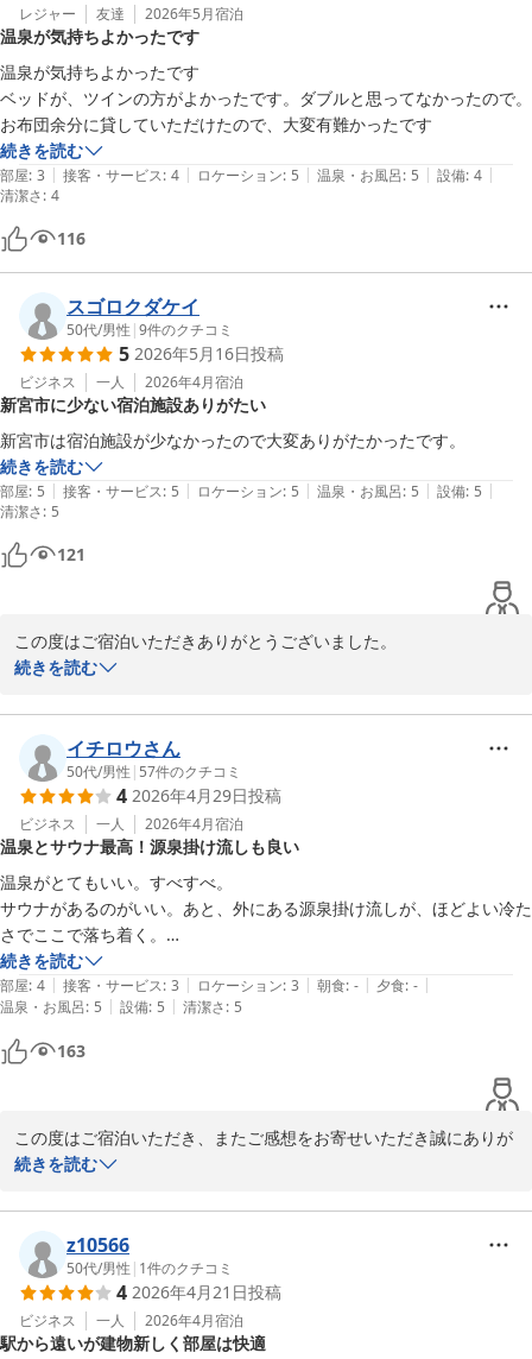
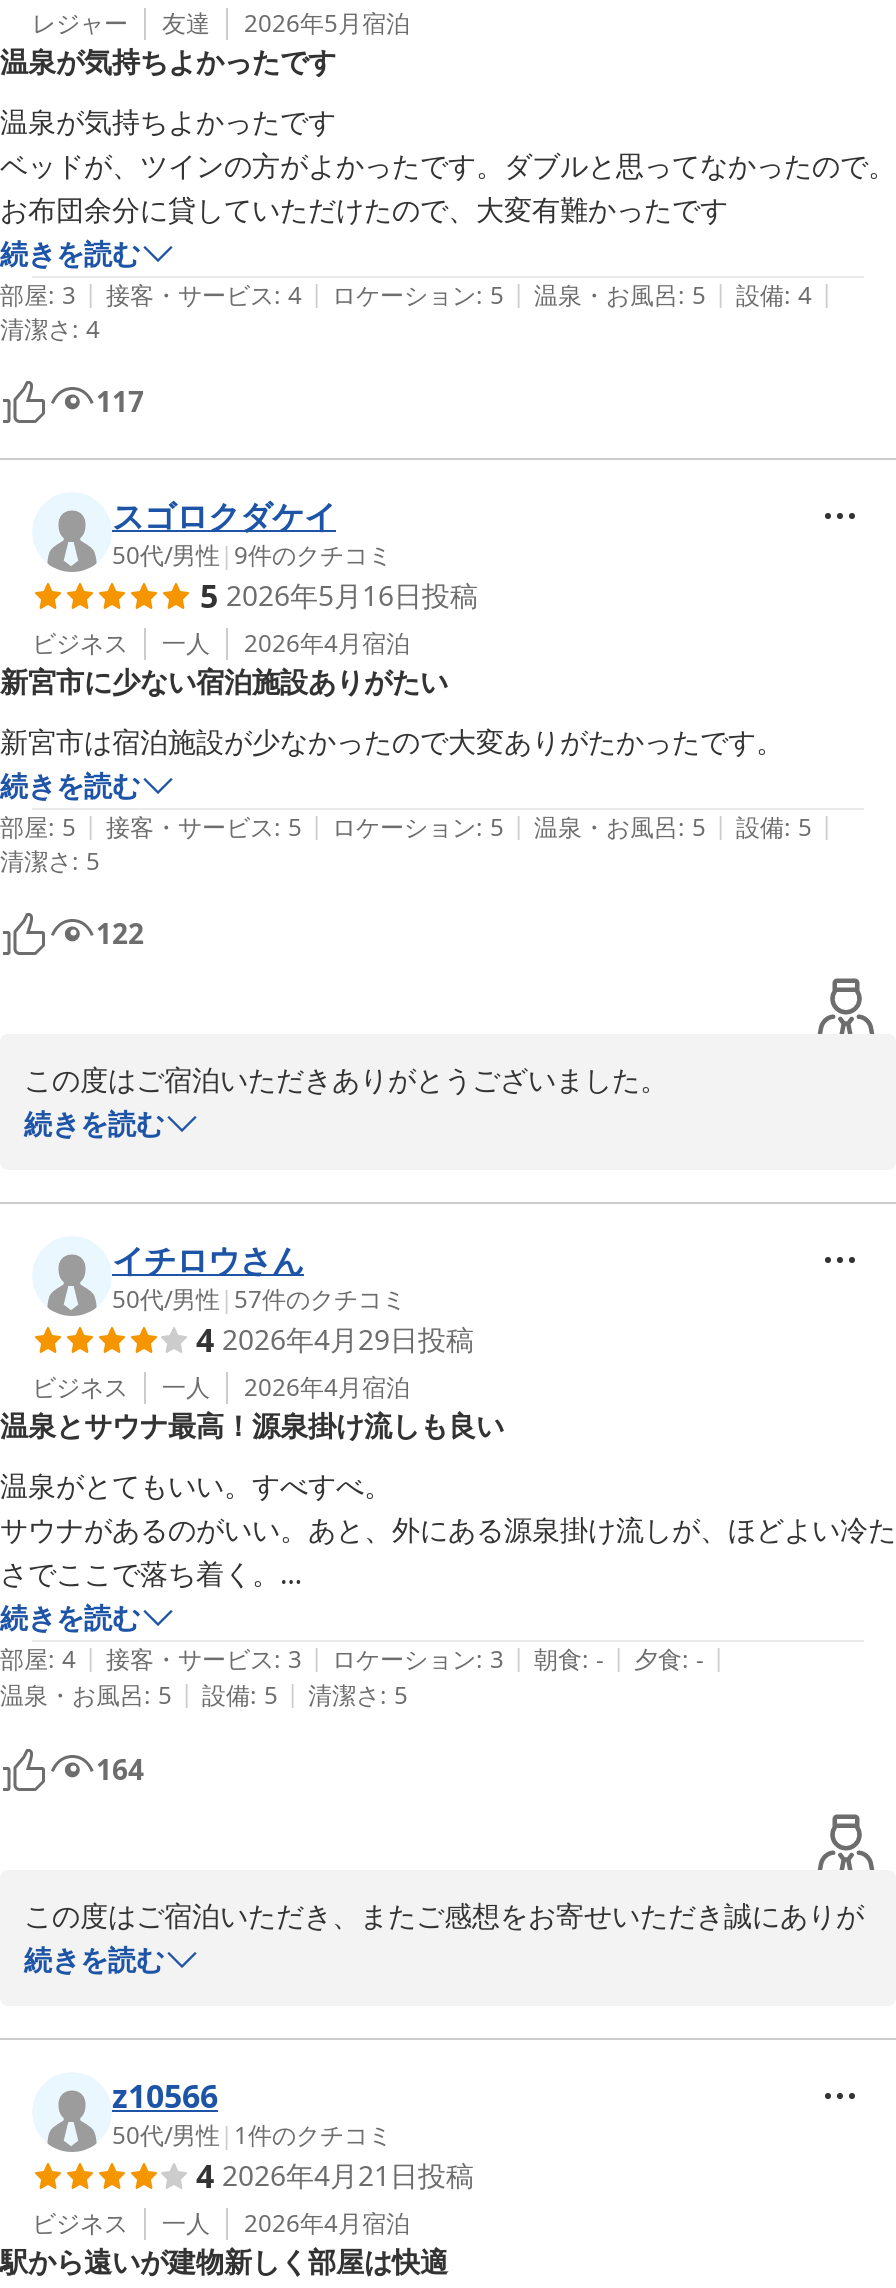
[57,227,85,249] 116 -> [96,382,144,420] 117
[57,543,85,565] 121 -> [96,914,144,952] 122
[57,1039,85,1062] 163 -> [96,1750,144,1788] 164

